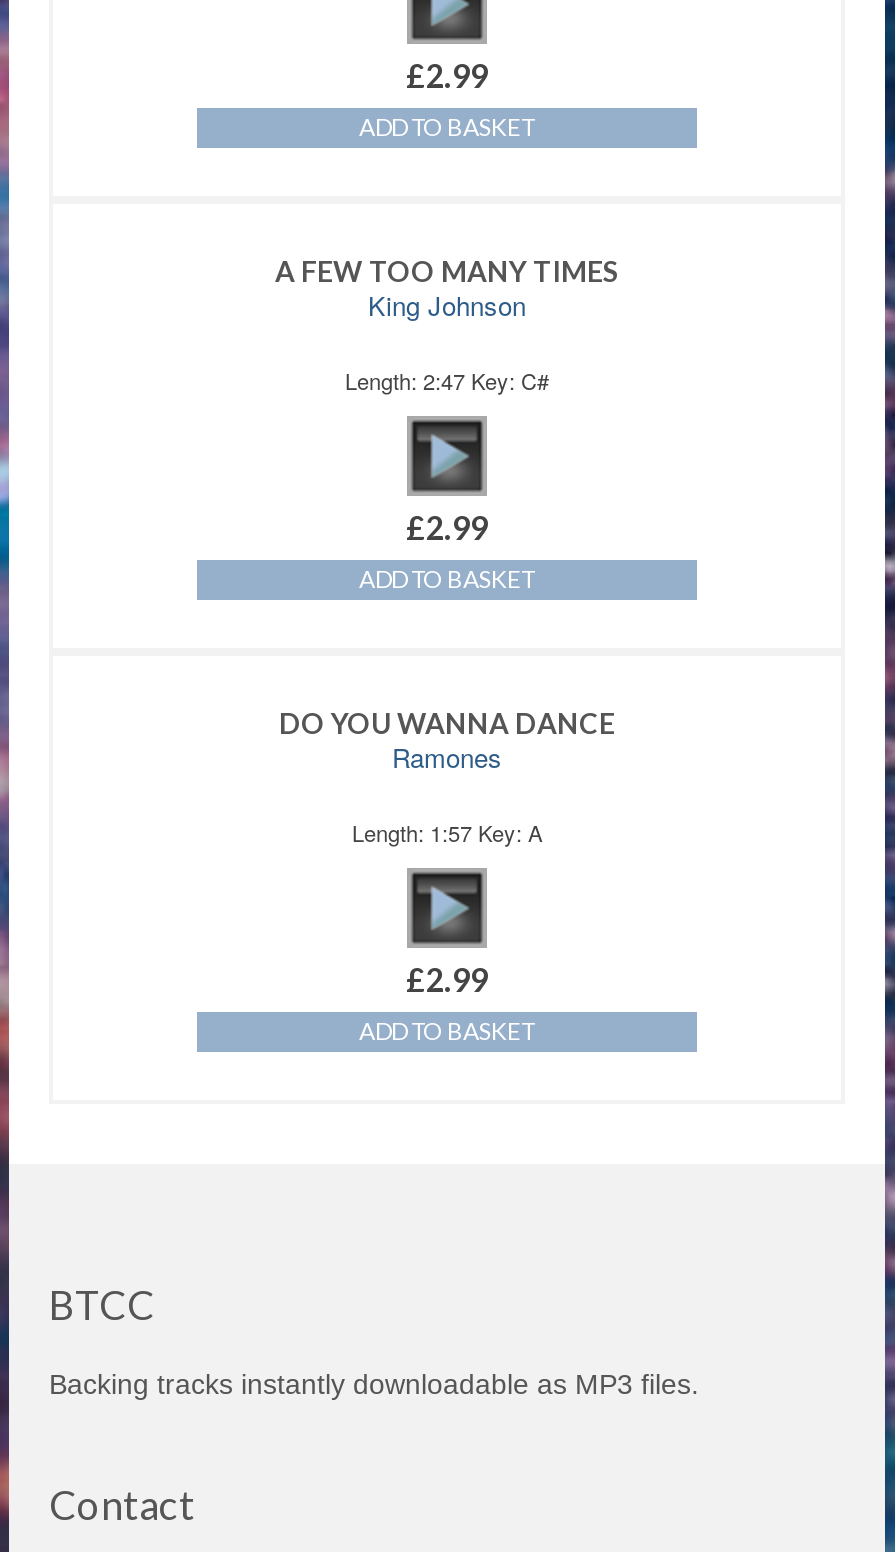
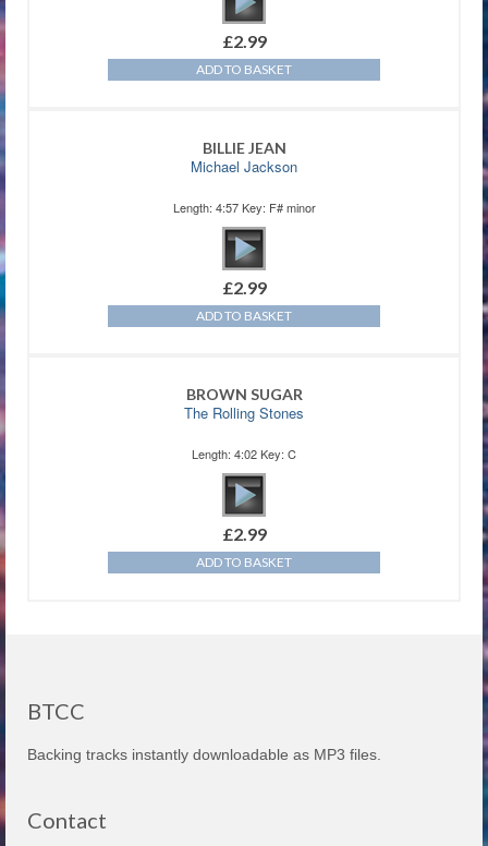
[275,254,619,324] A FEW TOO MANY TIMES | King Johnson -> [191,138,297,177] BILLIE JEAN | Michael Jackson
[345,364,549,396] Length: 2:47 Key: C# -> [173,198,315,216] Length: 4:57 Key: F# minor
[279,706,615,776] DO YOU WANNA DANCE | Ramones -> [184,385,304,423] BROWN SUGAR | The Rolling Stones
[352,816,542,848] Length: 1:57 Key: A -> [192,445,296,462] Length: 4:02 Key: C

